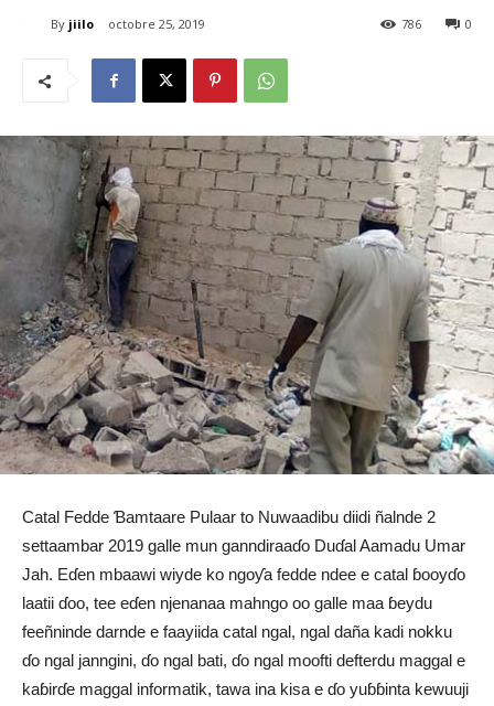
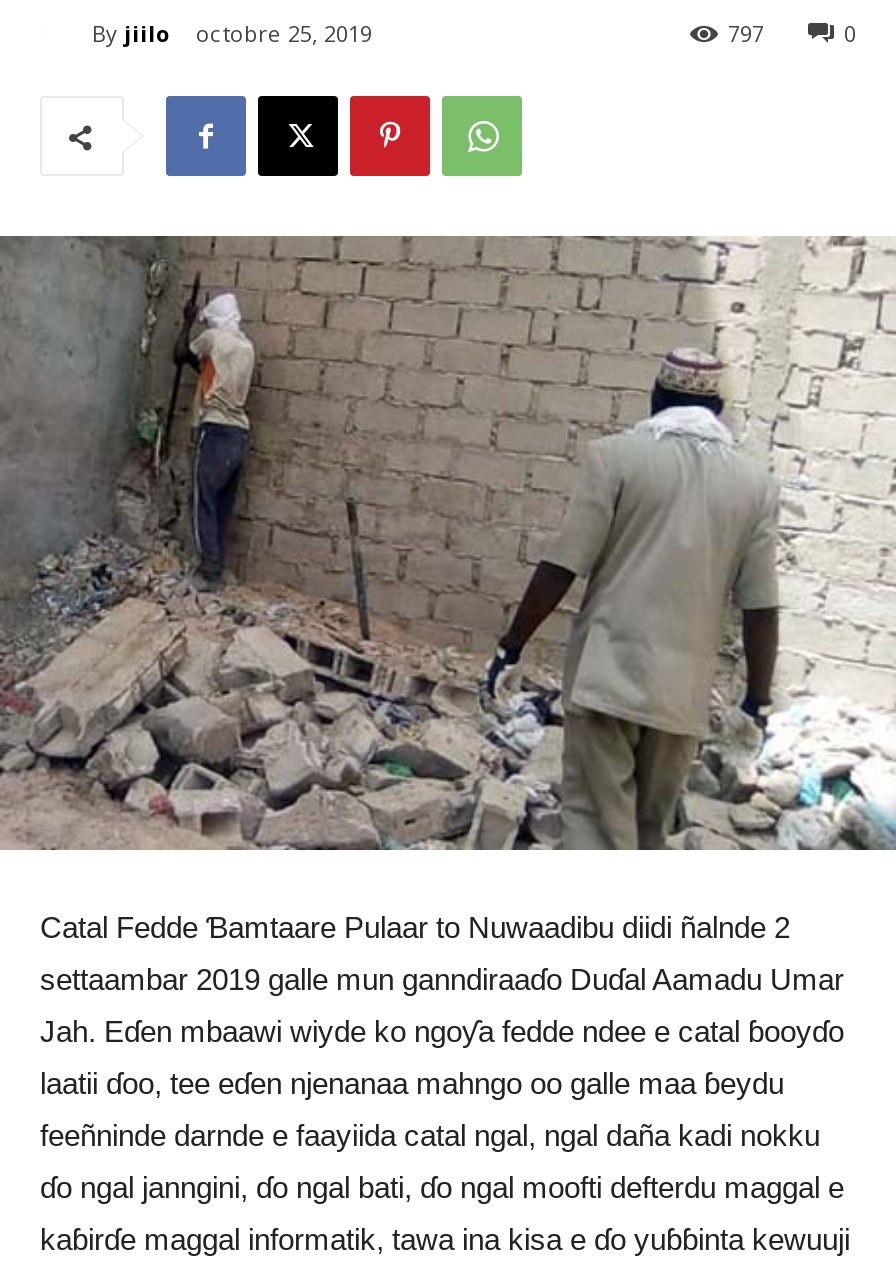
[401,16,421,32] 786 -> [728,18,764,48] 797

